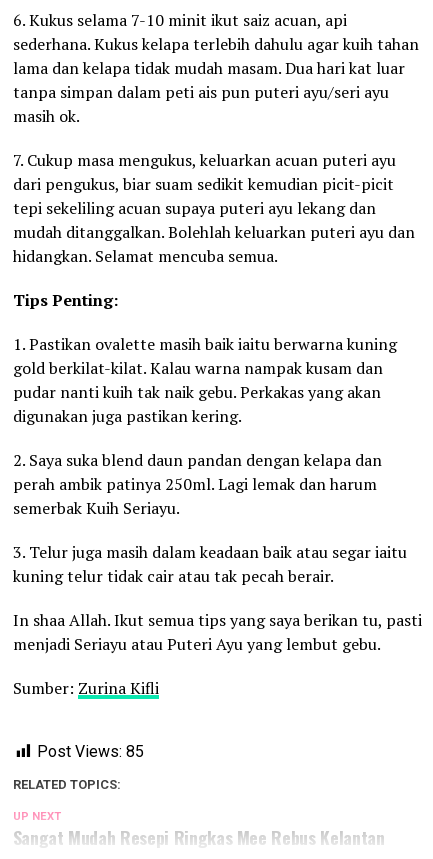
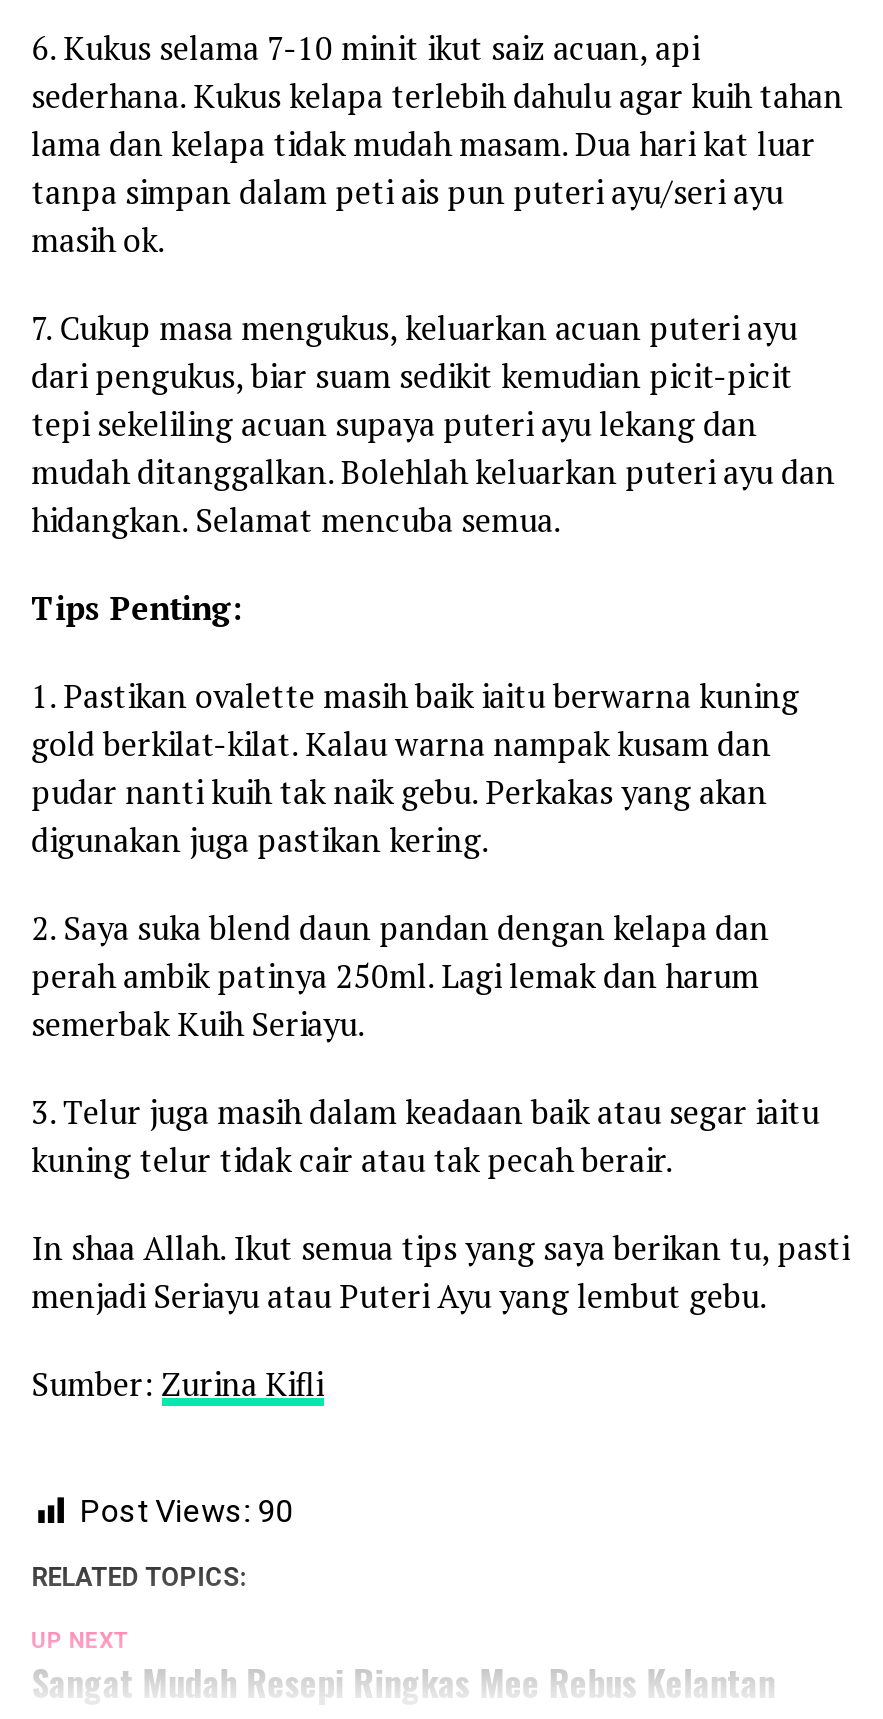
[37,742,144,761] Post Views: 85 -> [79,1492,293,1530] Post Views: 90

